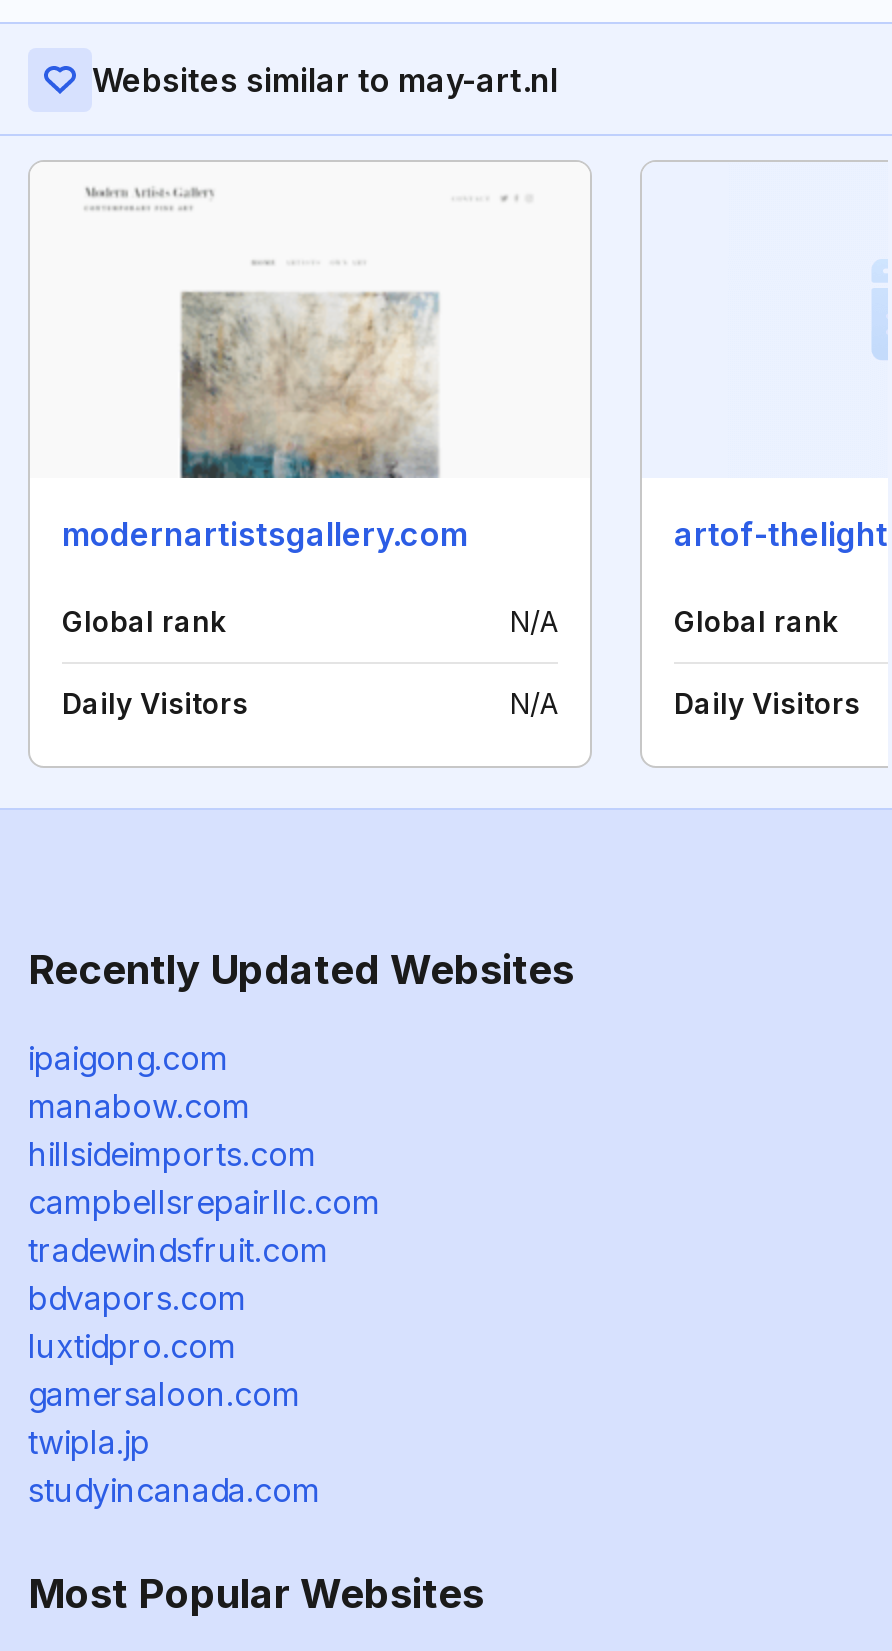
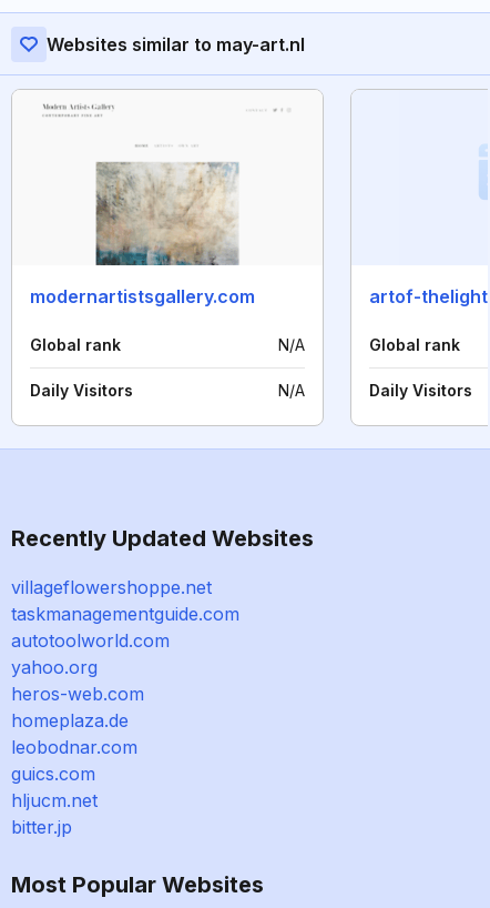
[28,1038,380,1510] ipaigong.com | manabow.com | hillsideimports.com | campbellsrepairllc.com | tradewindsfruit.com | bdvapors.com | luxtidpro.com | gamersaloon.com | twipla.jp | studyincanada.com -> [11,576,239,838] villageflowershoppe.net | taskmanagementguide.com | autotoolworld.com | yahoo.org | heros-web.com | homeplaza.de | leobodnar.com | guics.com | hljucm.net | bitter.jp

